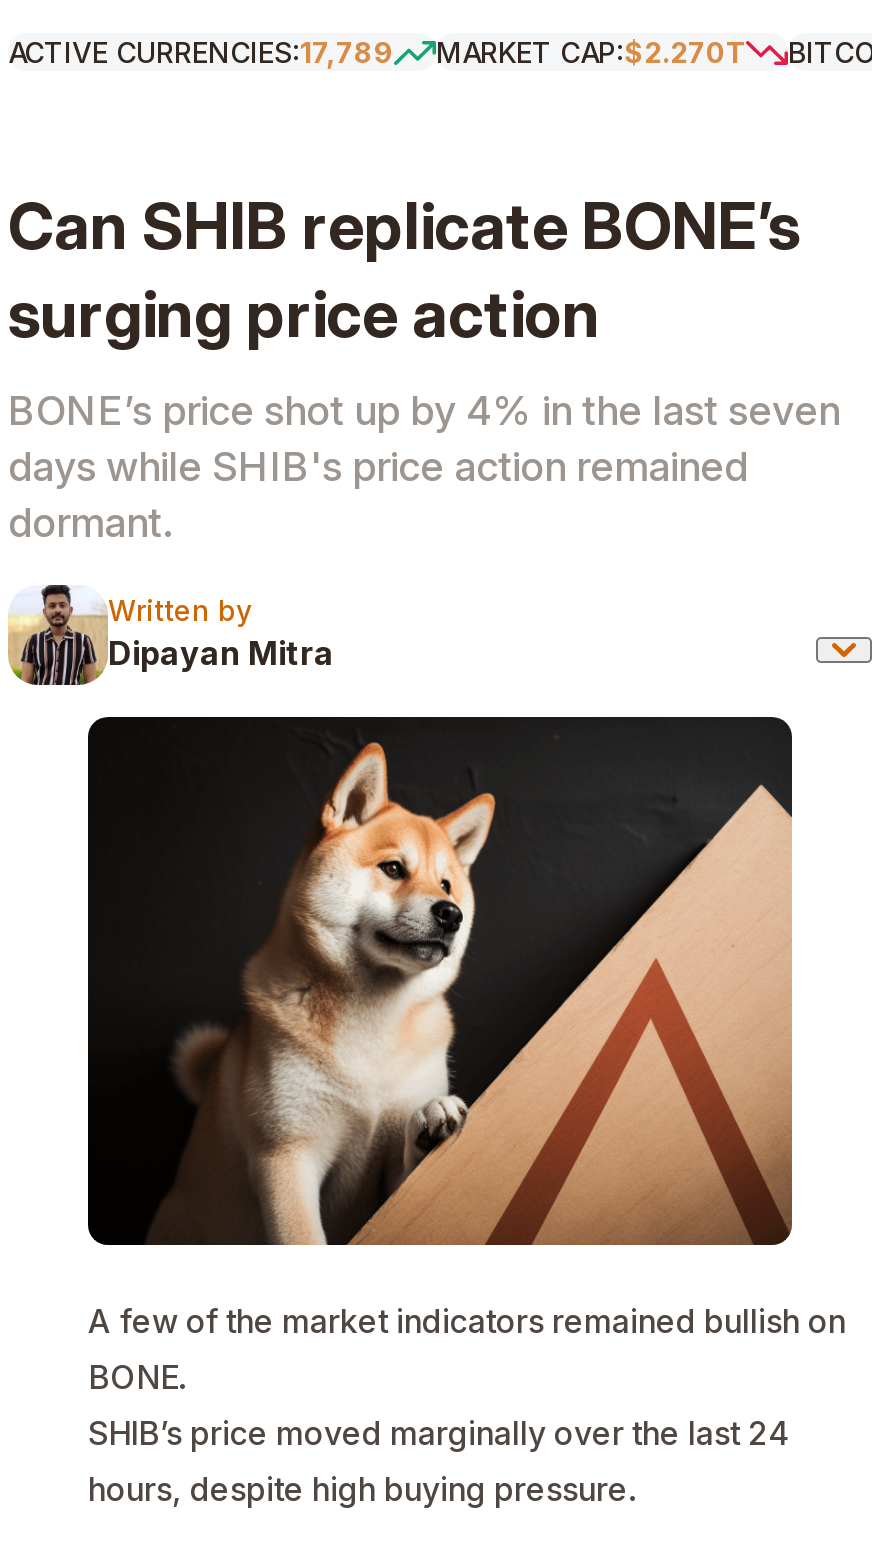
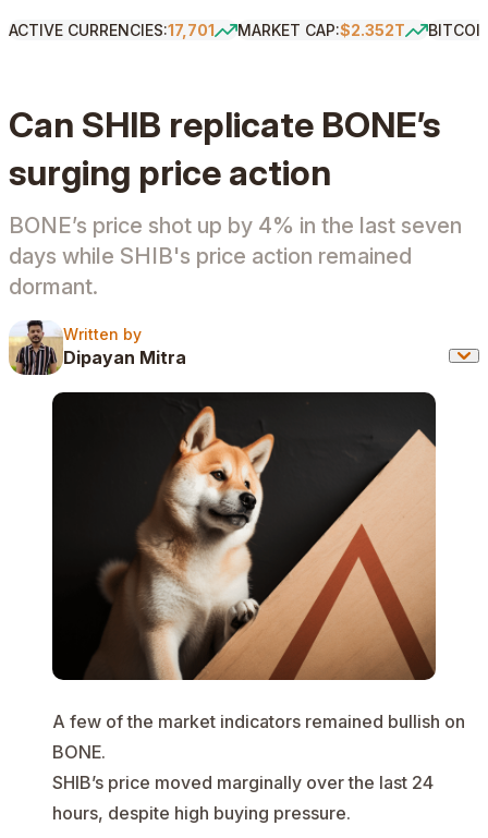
[8,35,394,69] ACTIVE CURRENCIES:17,789 -> [9,21,215,39] ACTIVE CURRENCIES:17,701
[436,35,746,69] MARKET CAP:$2.270T -> [237,21,405,39] MARKET CAP:$2.352T

